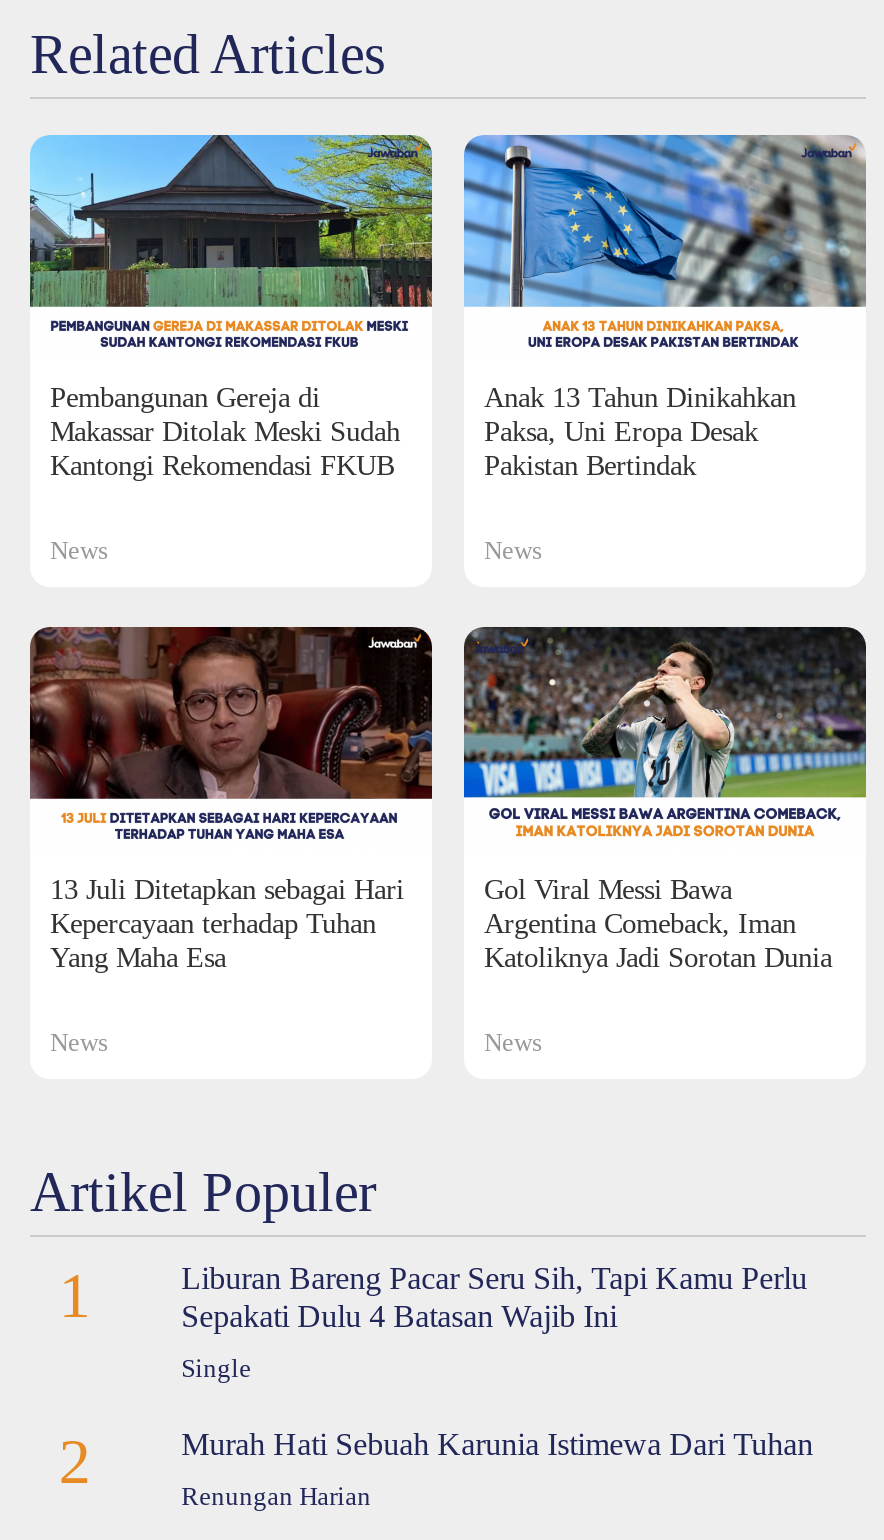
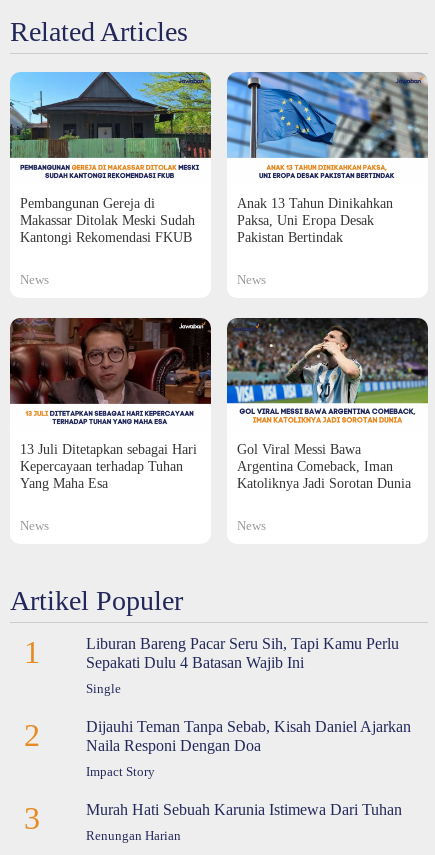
none -> [24,718,411,836] Dijauhi Teman Tanpa Sebab, Kisah Daniel Ajarkan | Naila Responi Dengan Doa | Impact Story | 3

